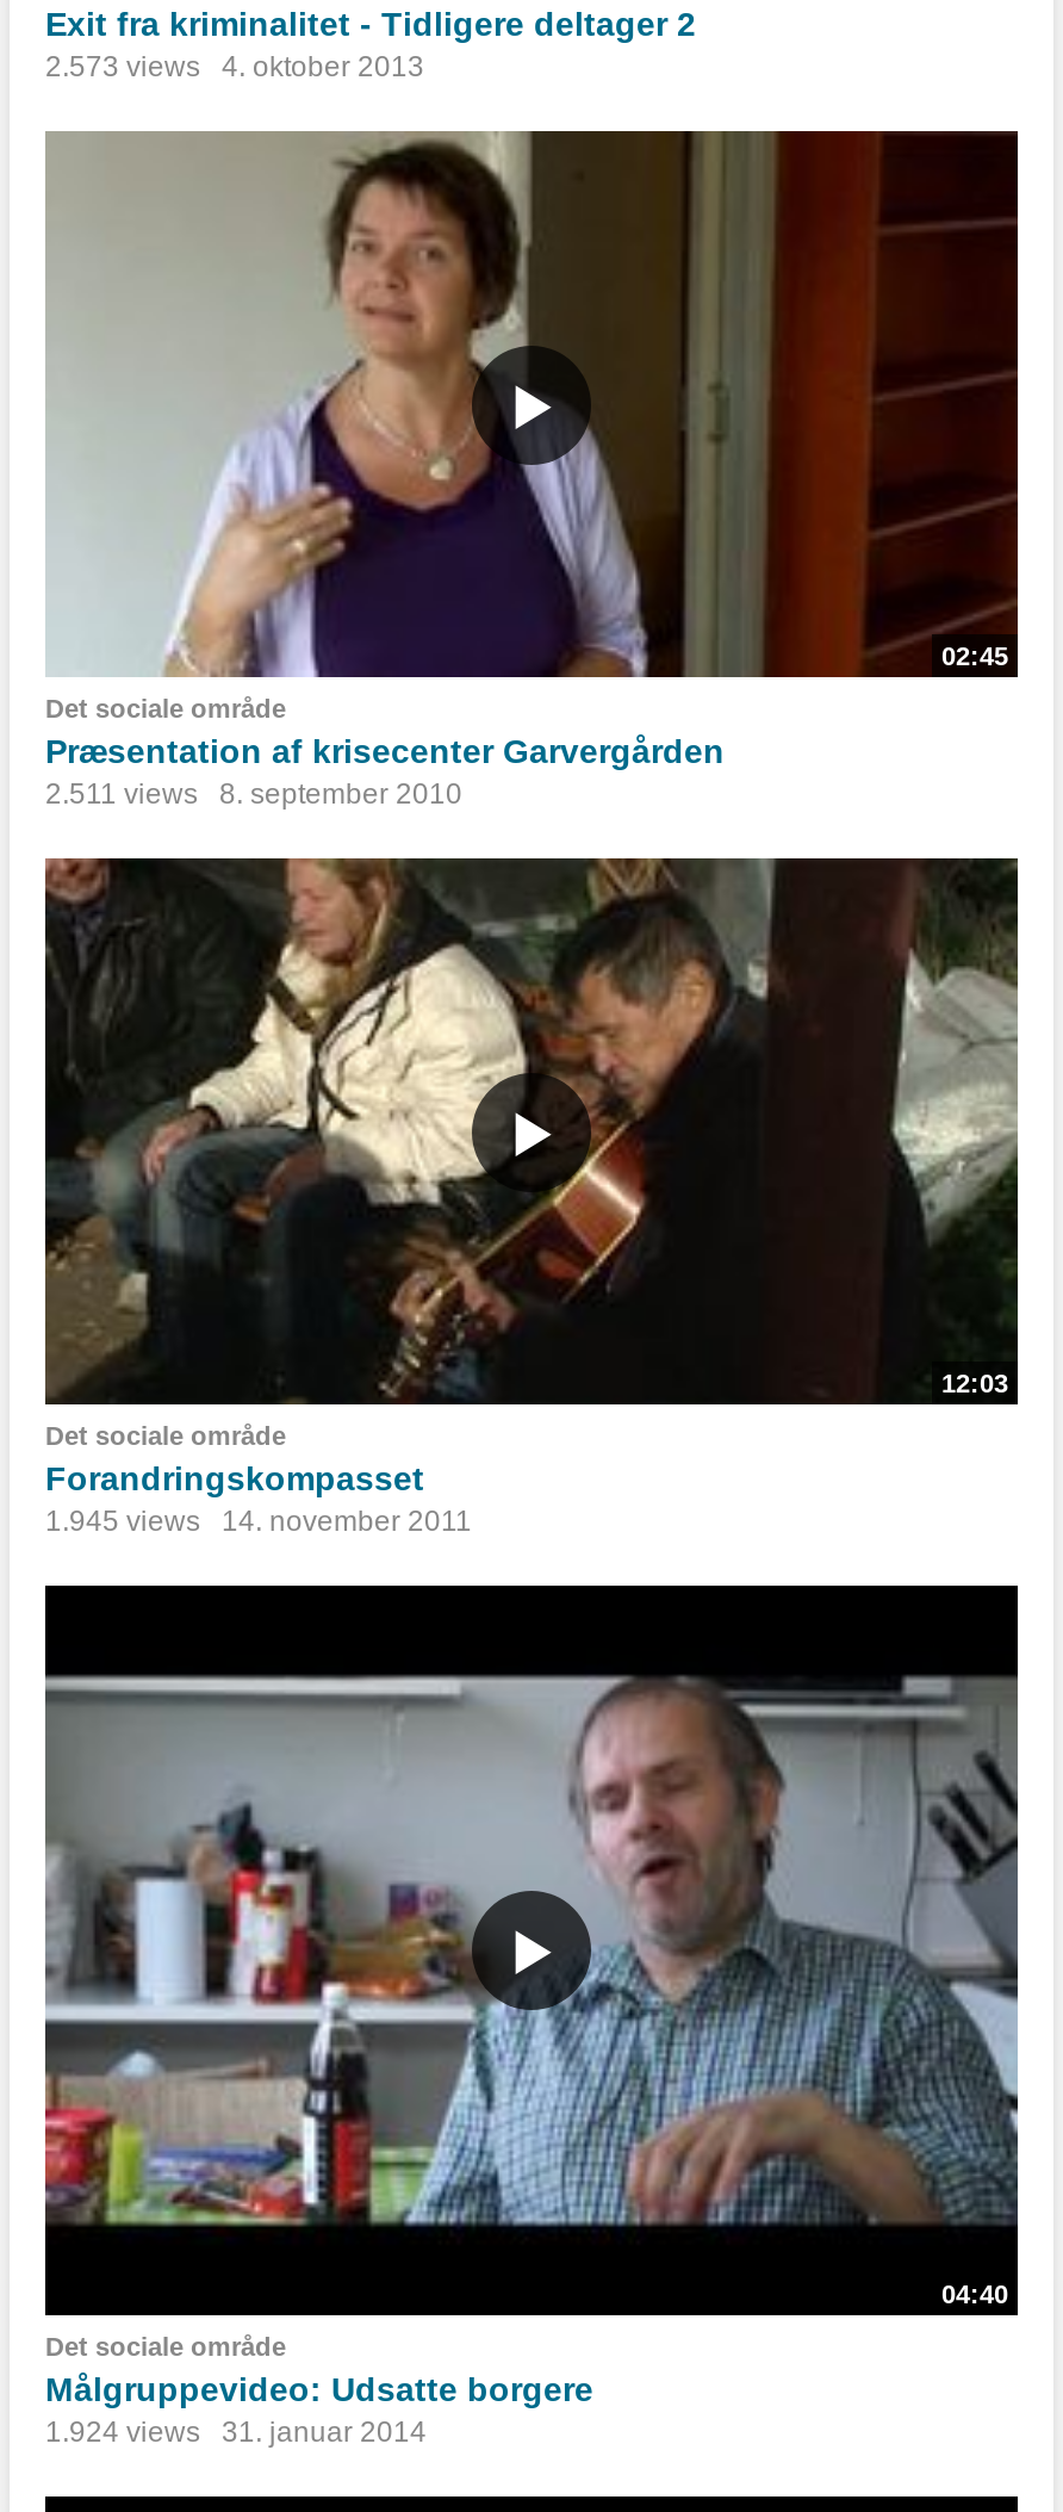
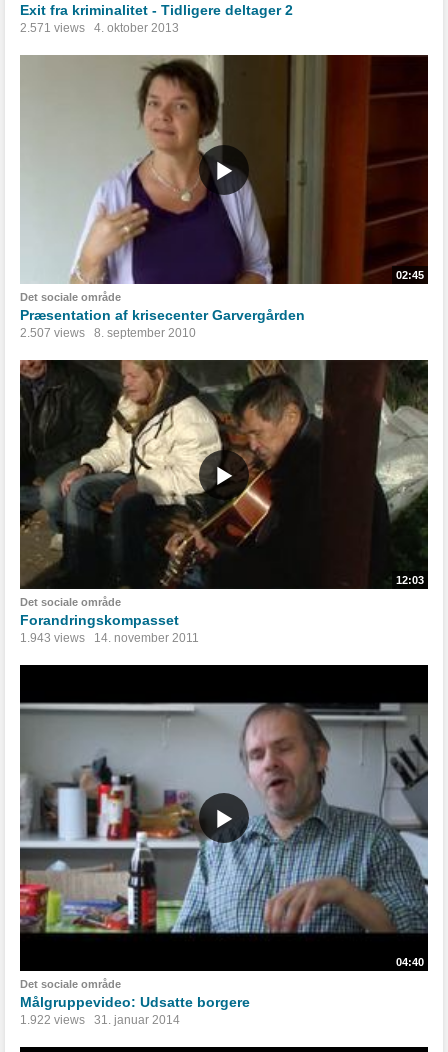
[45,50,424,84] 2.573 views 4. oktober 2013 -> [20,21,179,35] 2.571 views 4. oktober 2013
[45,778,462,811] 2.511 views 8. september 2010 -> [20,326,196,340] 2.507 views 8. september 2010
[45,1505,472,1539] 1.945 views 14. november 2011 -> [20,631,199,645] 1.943 views 14. november 2011
[45,2416,427,2450] 1.924 views 31. januar 2014 -> [20,1013,180,1027] 1.922 views 31. januar 2014

